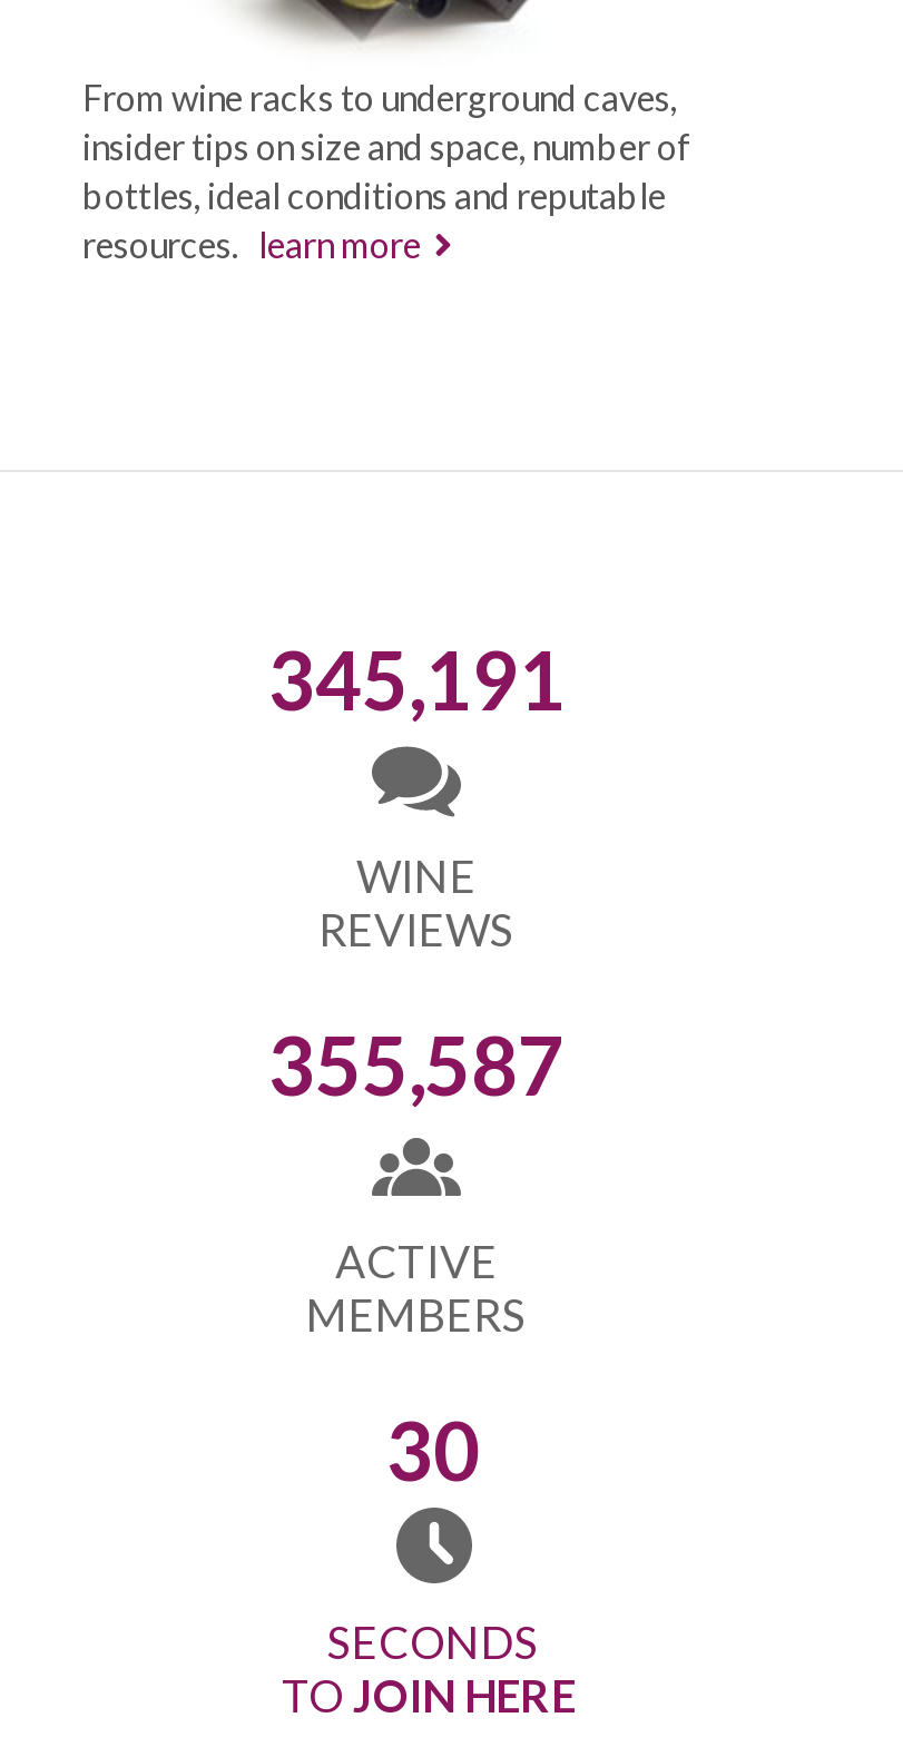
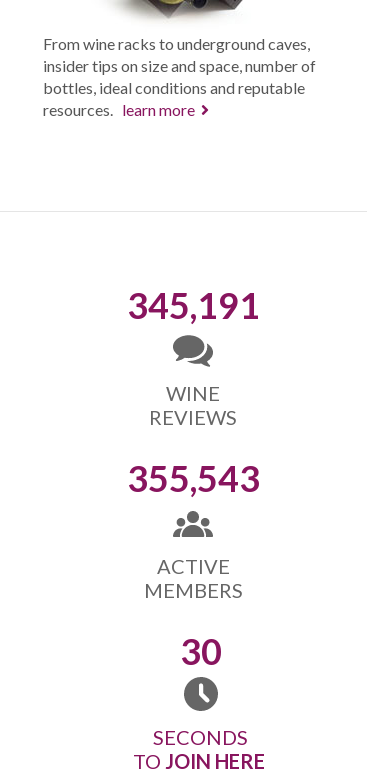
[268,1015,565,1113] 355,587 -> [126,456,259,500] 355,543

